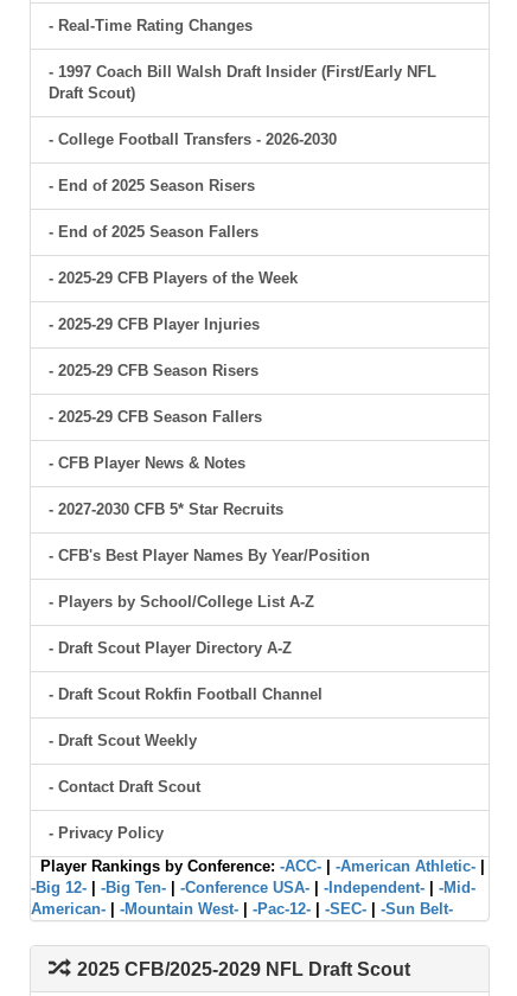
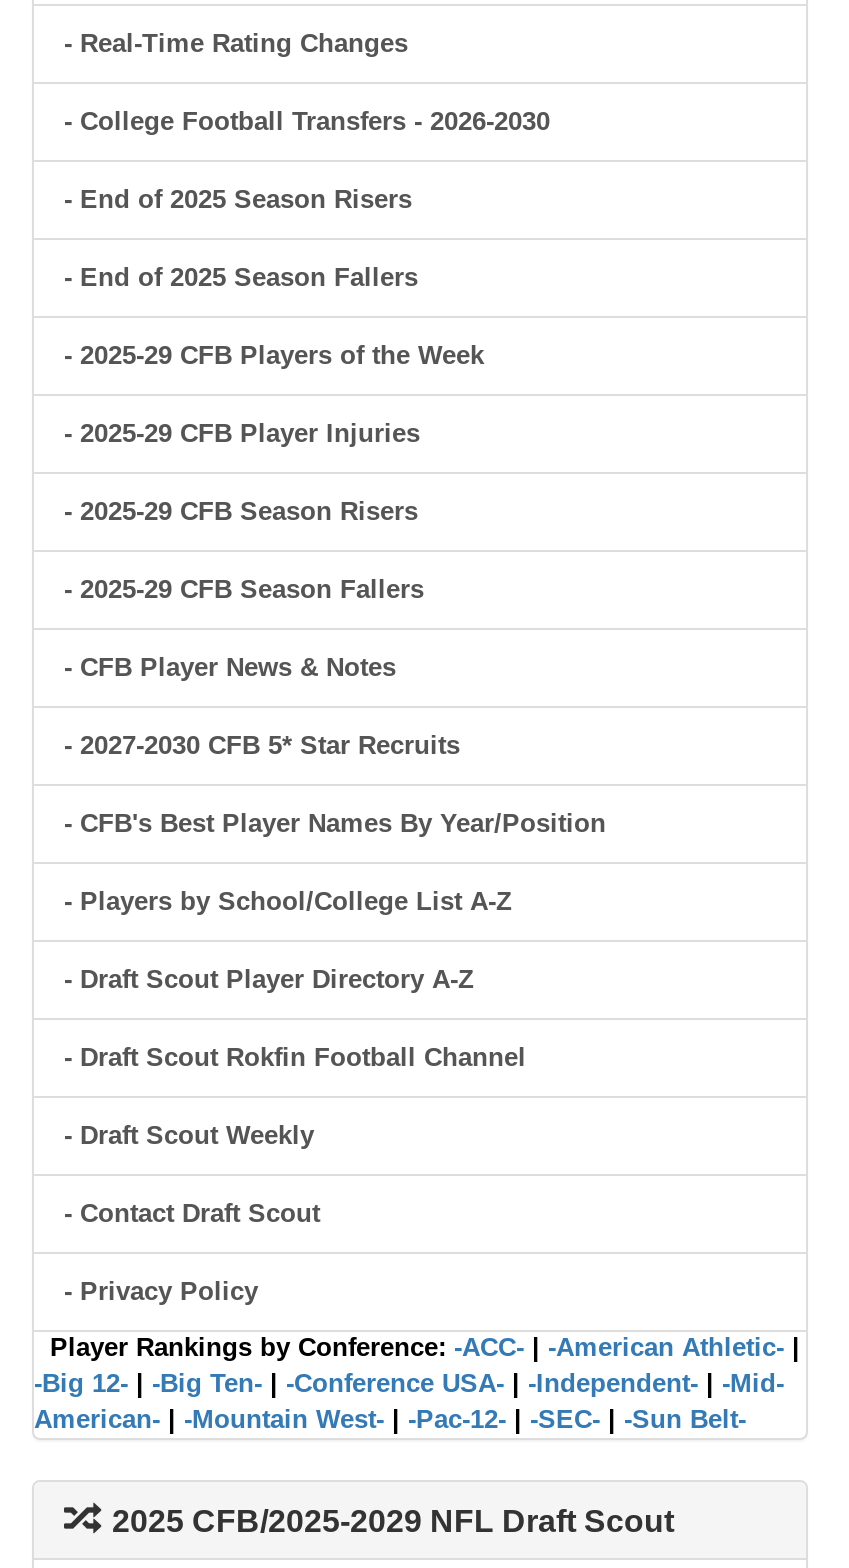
[49,63,436,102] - 1997 Coach Bill Walsh Draft Insider (First/Early NFL | Draft Scout) -> none

